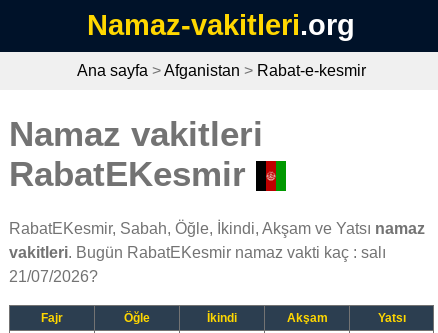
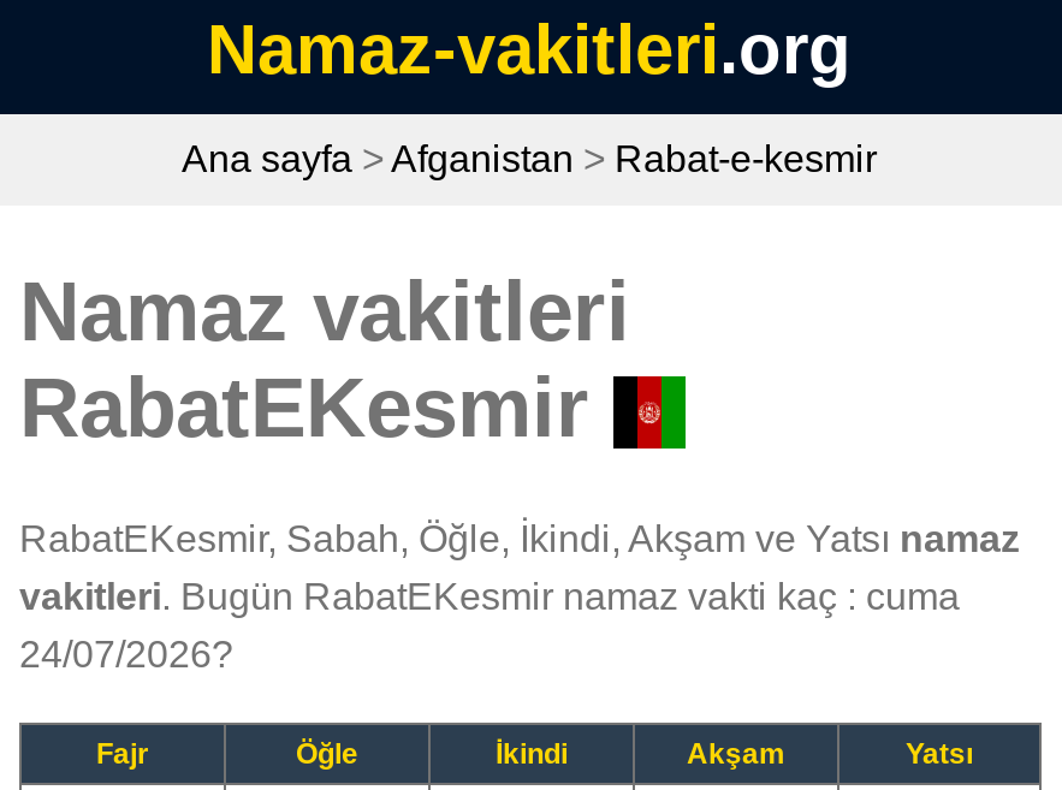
[9,244,386,261] vakitleri. Bugün RabatEKesmir namaz vakti kaç : salı -> [19,576,960,617] vakitleri. Bugün RabatEKesmir namaz vakti kaç : cuma
[9,268,98,285] 21/07/2026? -> [19,634,233,675] 24/07/2026?

